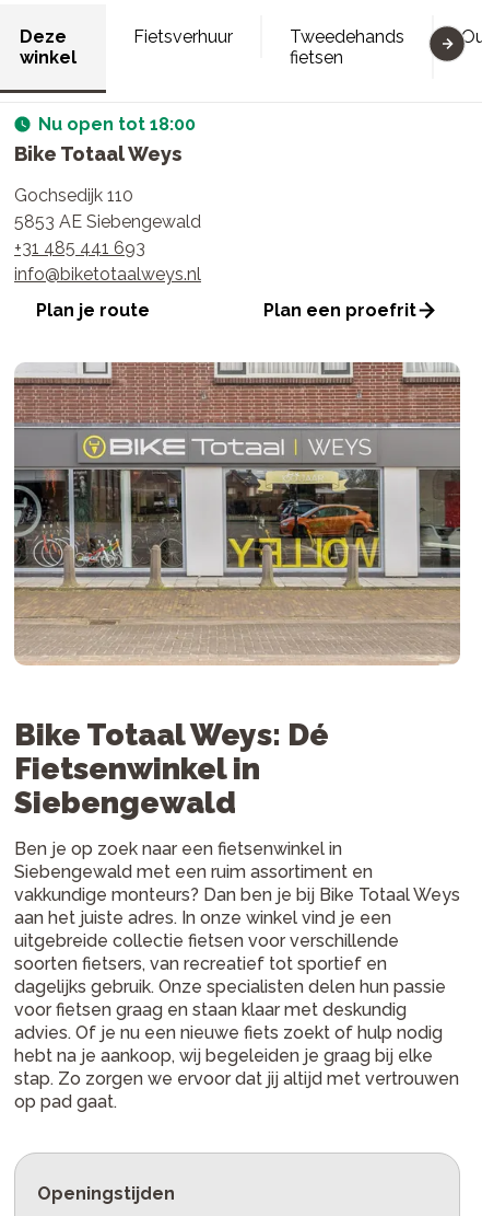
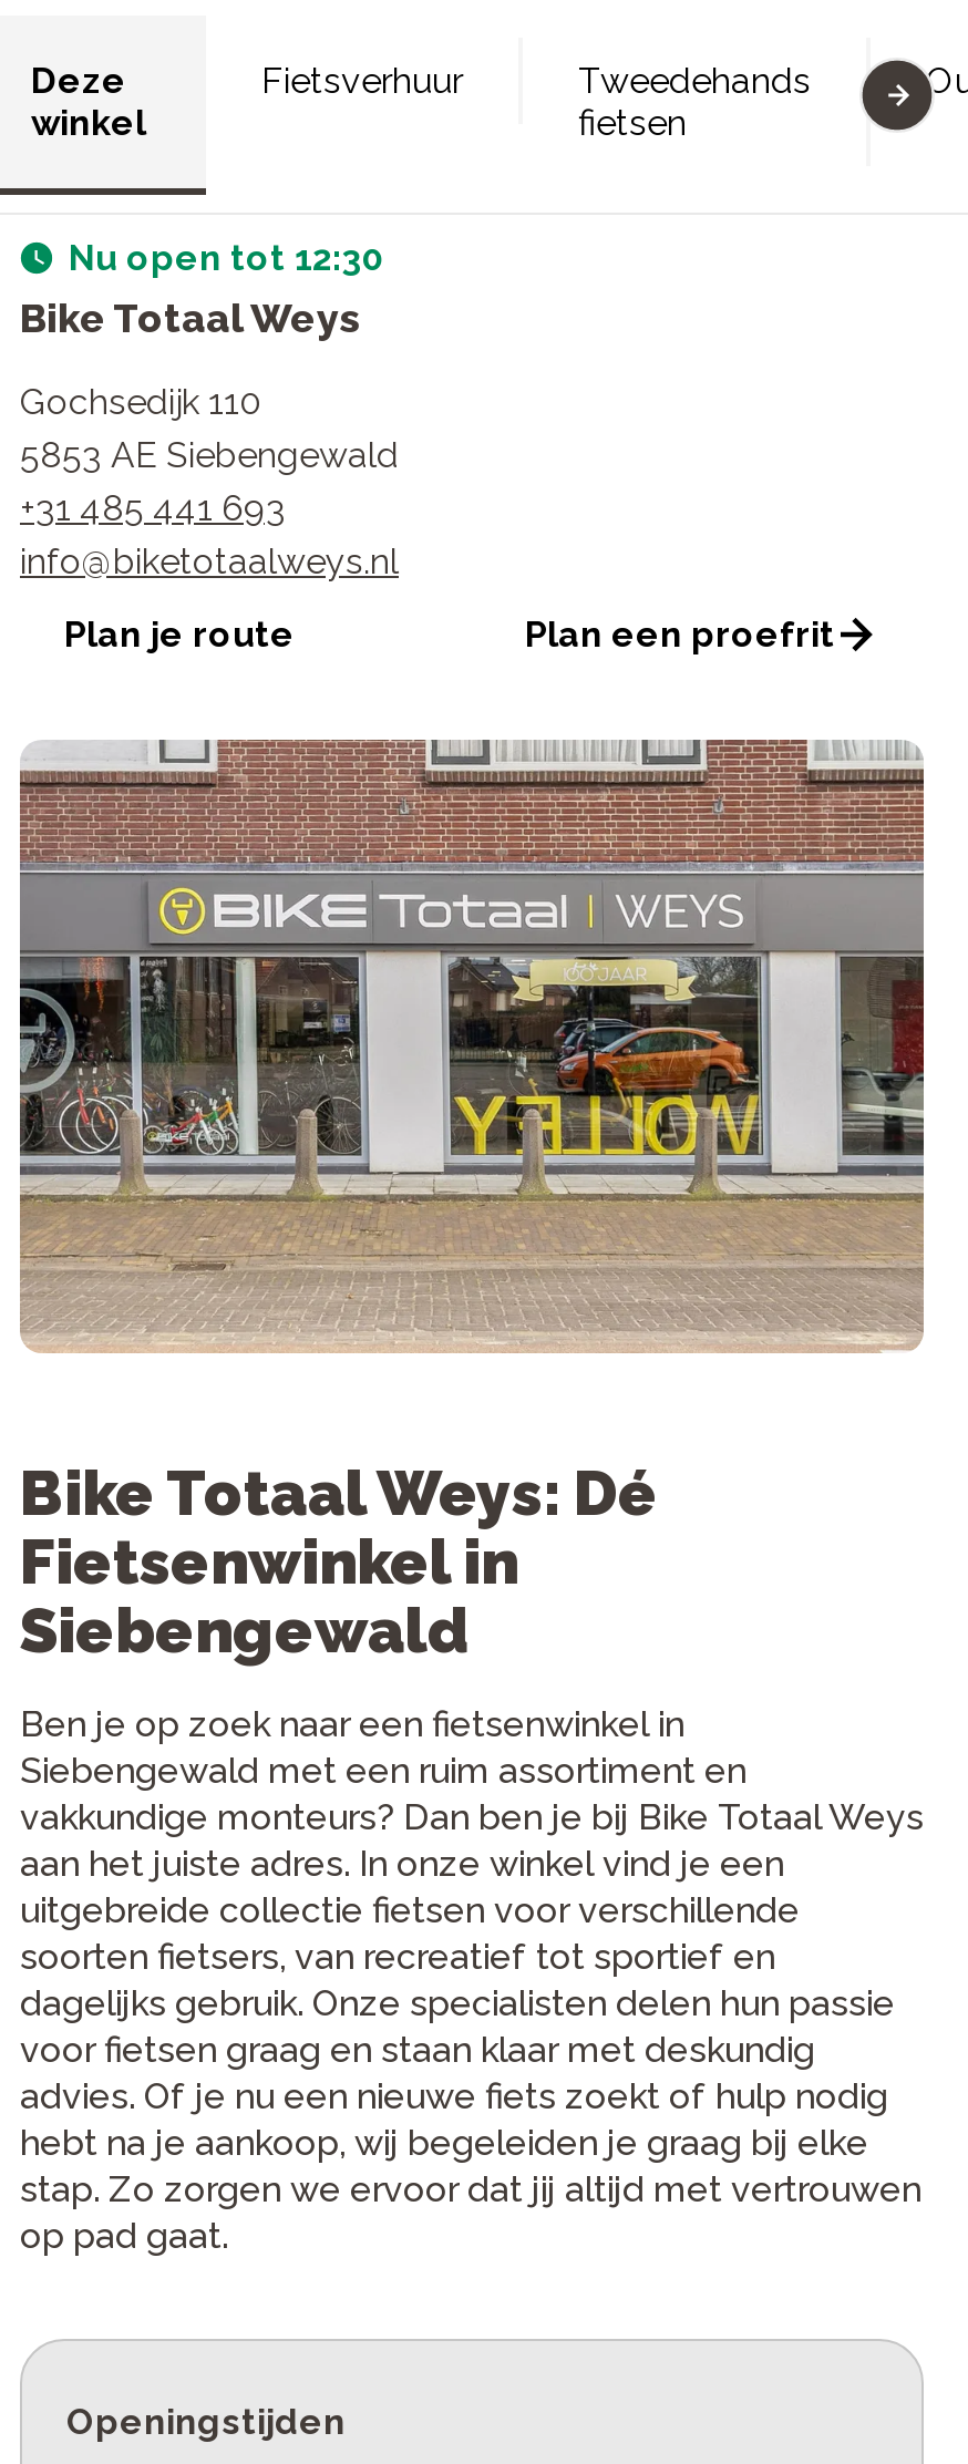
[38,114,196,135] Nu open tot 18:00 -> [69,237,383,279] Nu open tot 12:30

